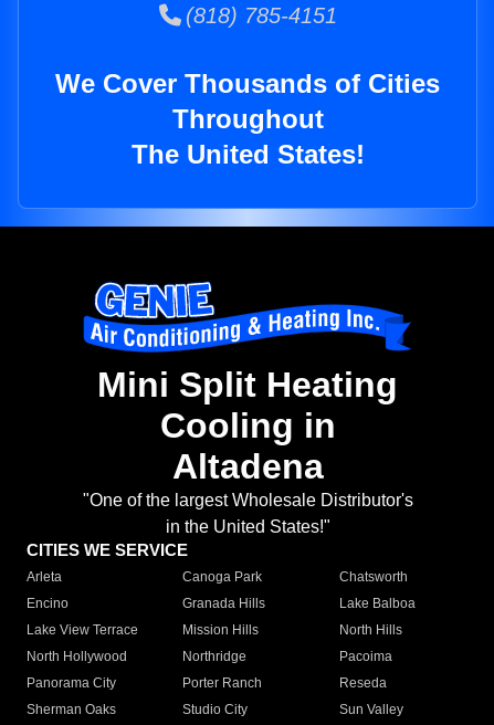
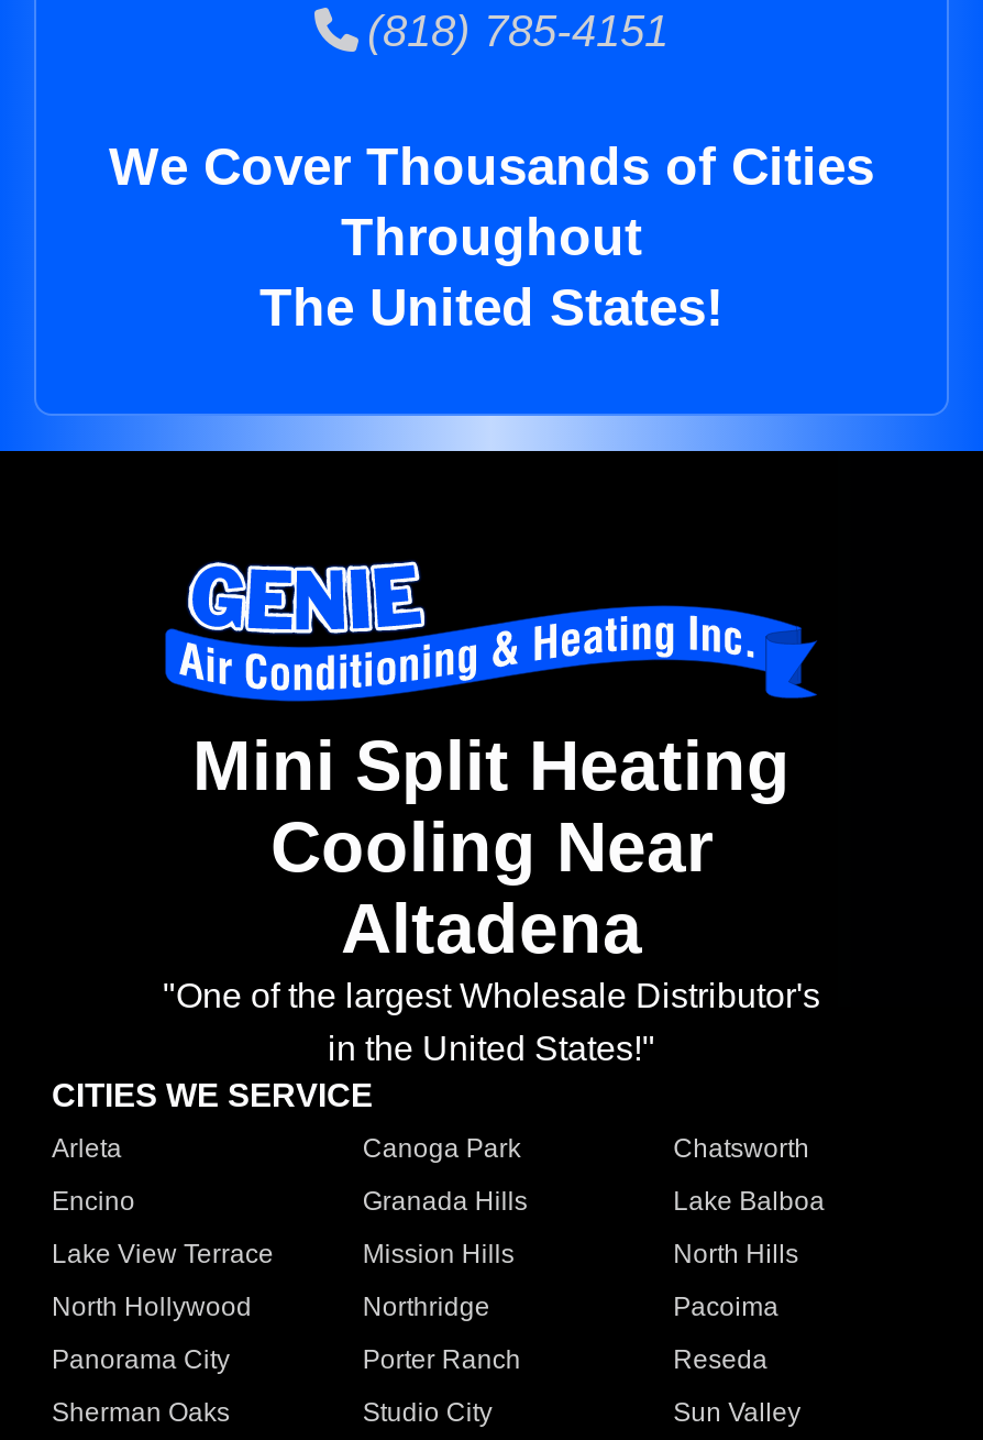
[160,406,335,446] Cooling in -> [270,808,713,887] Cooling Near

